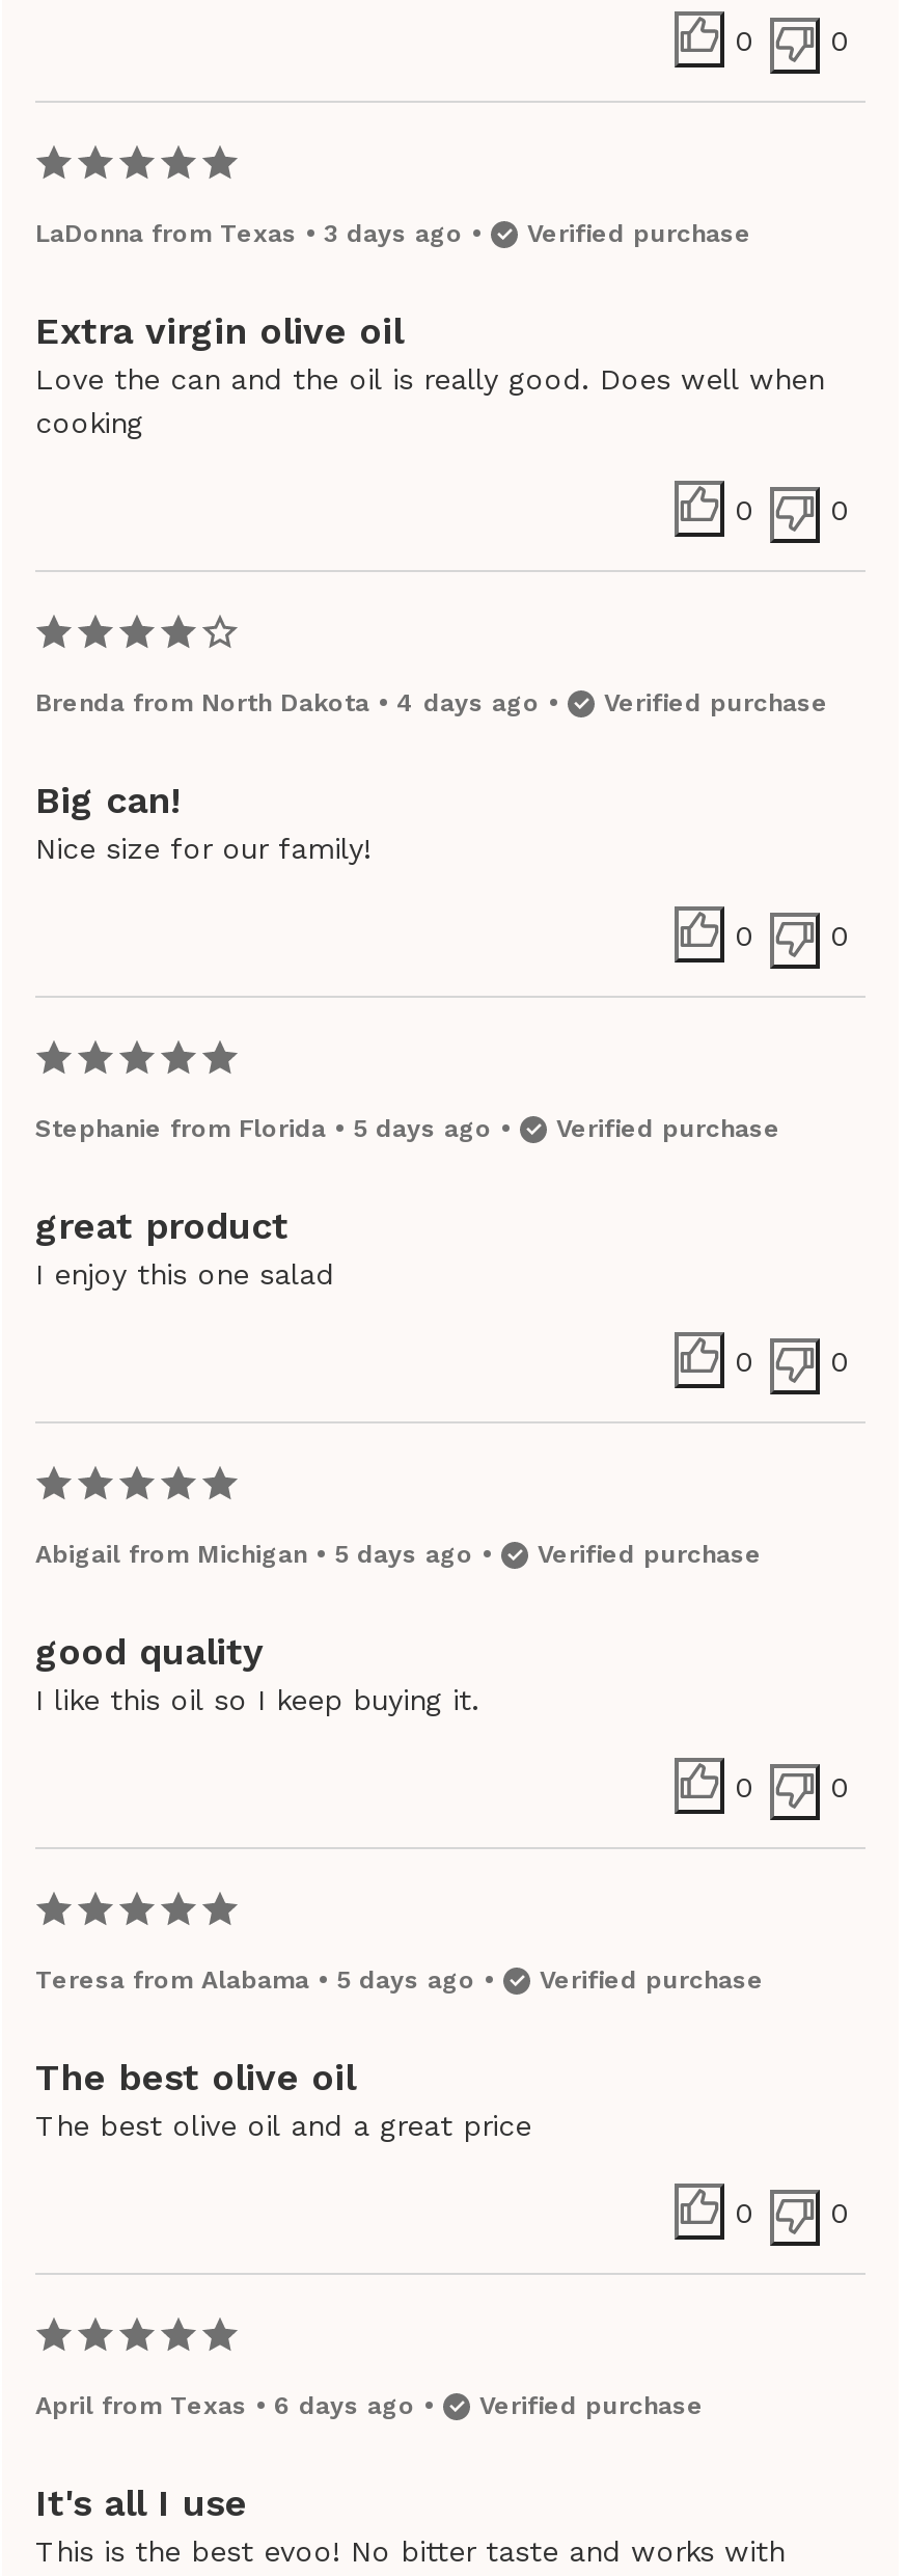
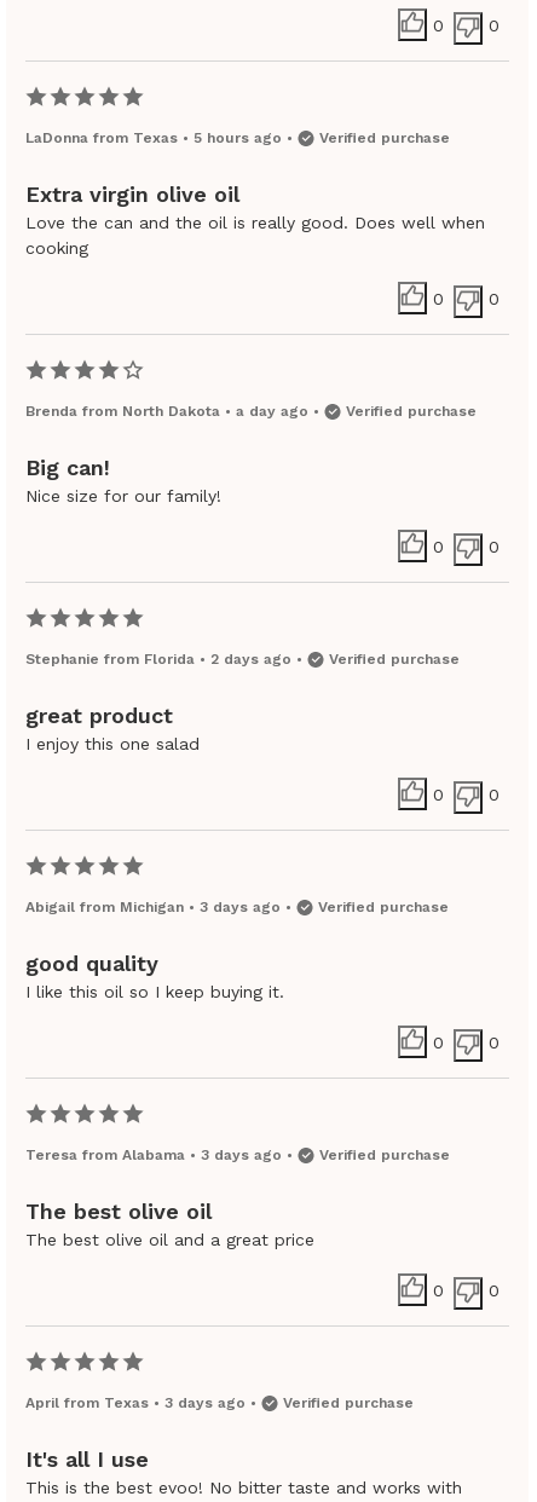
[35,220,482,249] LaDonna from Texas • 3 days ago • -> [25,130,293,147] LaDonna from Texas • 5 hours ago •
[35,689,558,718] Brenda from North Dakota • 4 days ago • -> [25,403,319,420] Brenda from North Dakota • a day ago •
[35,1115,511,1144] Stephanie from Florida • 5 days ago • -> [25,651,302,668] Stephanie from Florida • 2 days ago •
[35,1541,492,1570] Abigail from Michigan • 5 days ago • -> [25,899,291,916] Abigail from Michigan • 3 days ago •
[35,1966,494,1995] Teresa from Alabama • 5 days ago • -> [25,1147,293,1164] Teresa from Alabama • 3 days ago •
[35,2392,434,2421] April from Texas • 6 days ago • -> [25,1395,256,1412] April from Texas • 3 days ago •

